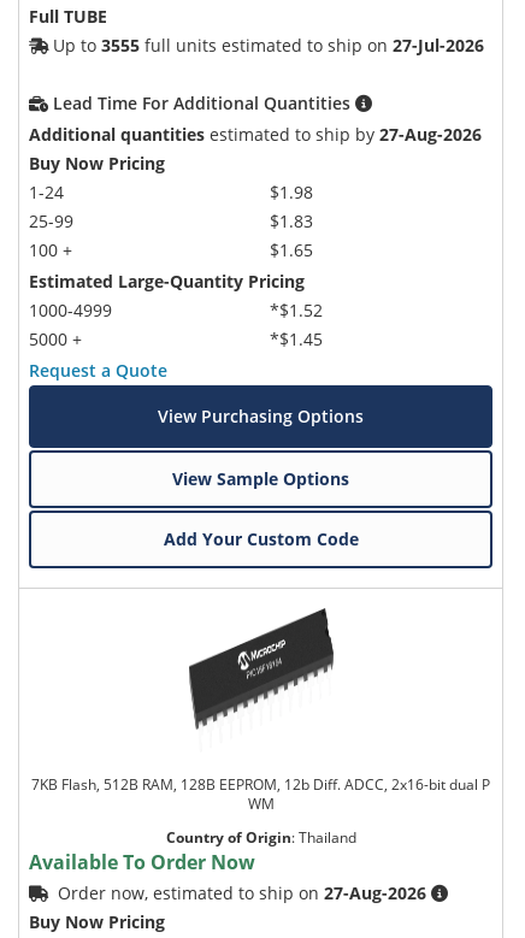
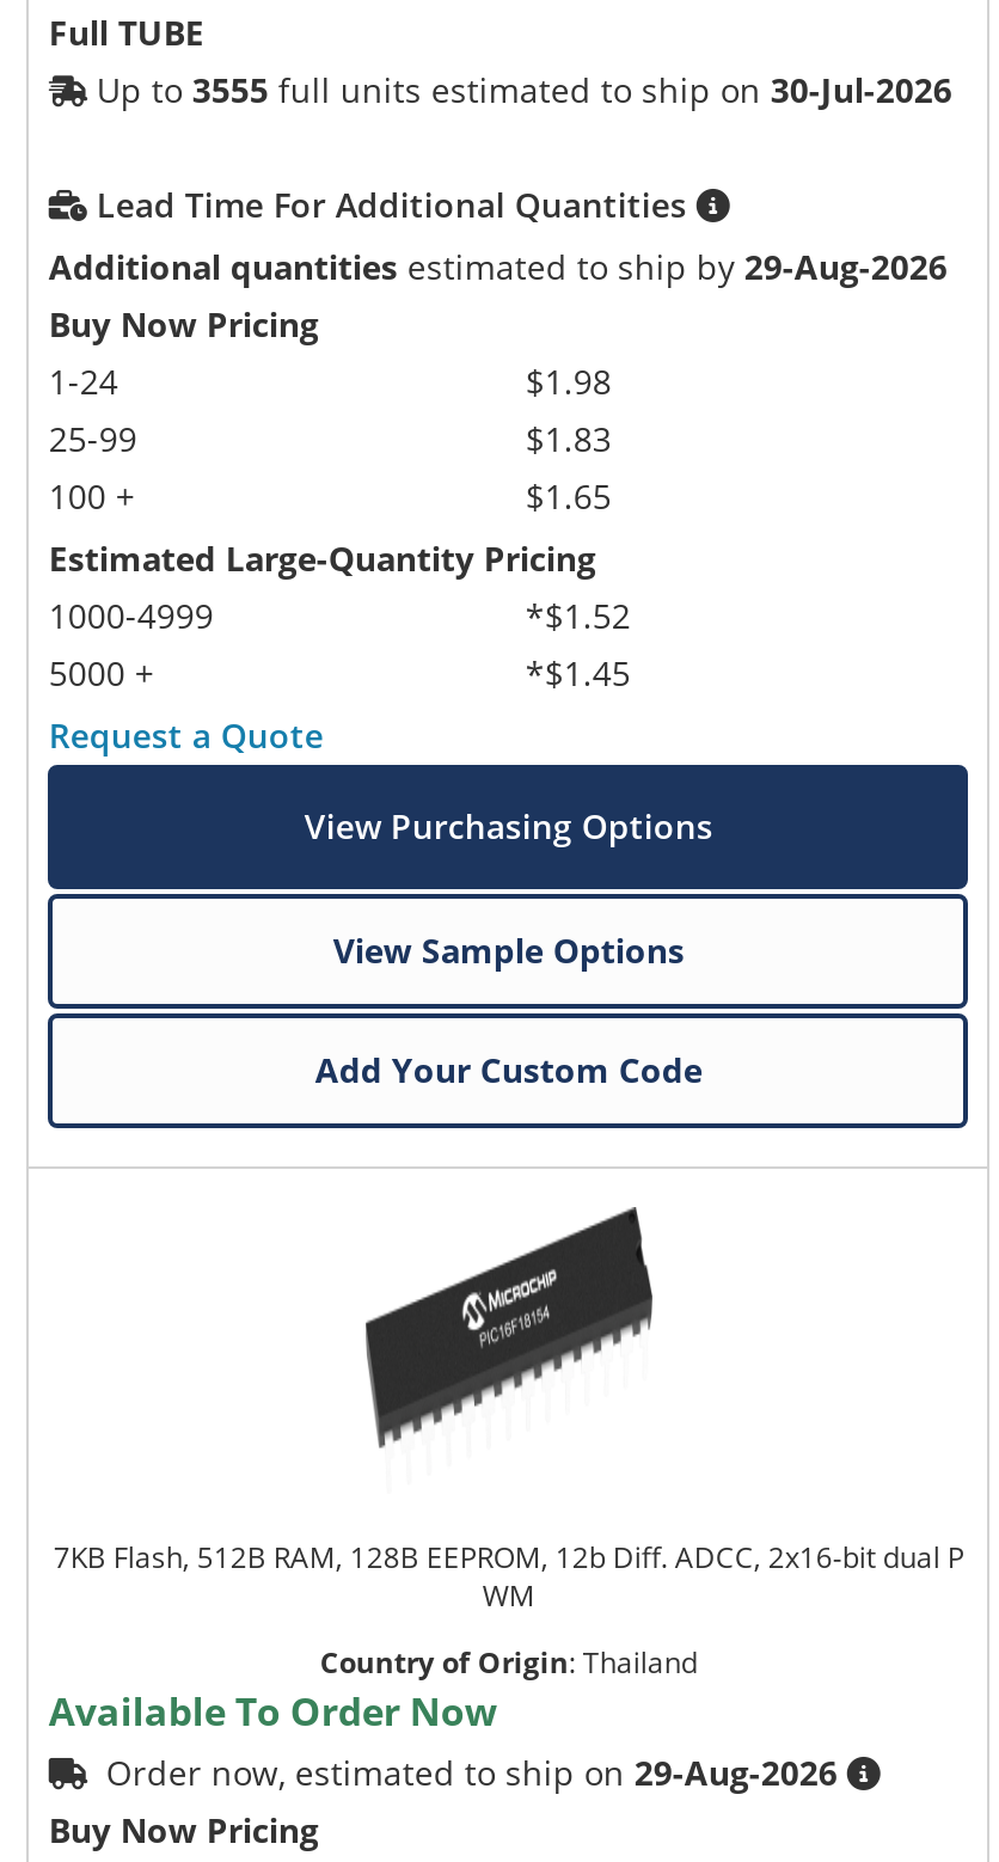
[53,33,485,56] Up to 3555 full units estimated to ship on 27-Jul-2026 -> [97,66,952,112] Up to 3555 full units estimated to ship on 30-Jul-2026
[29,122,482,145] Additional quantities estimated to ship by 27-Aug-2026 -> [49,243,947,289] Additional quantities estimated to ship by 29-Aug-2026
[58,881,427,904] Order now, estimated to ship on 27-Aug-2026 -> [106,1749,837,1794] Order now, estimated to ship on 29-Aug-2026

